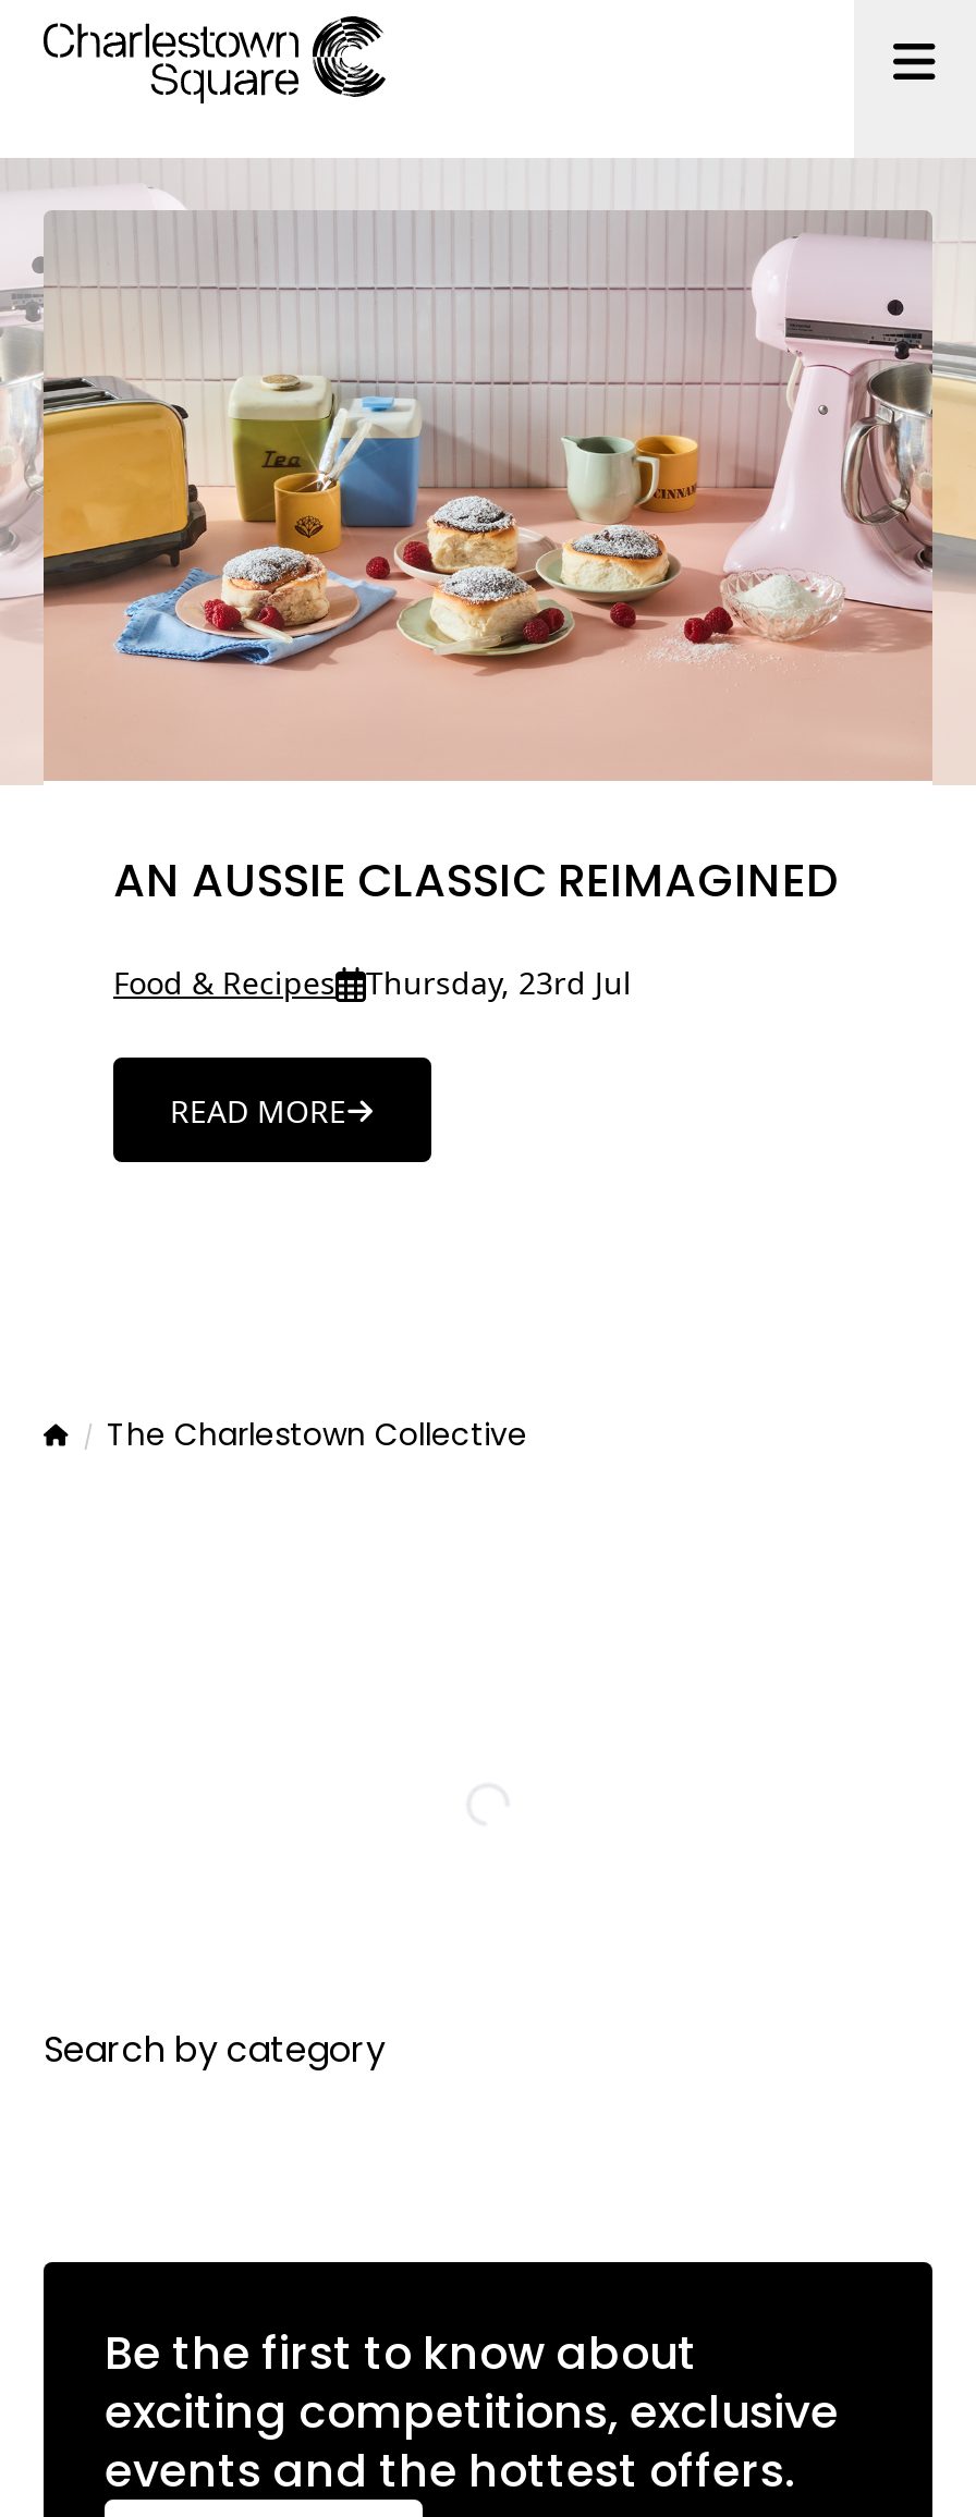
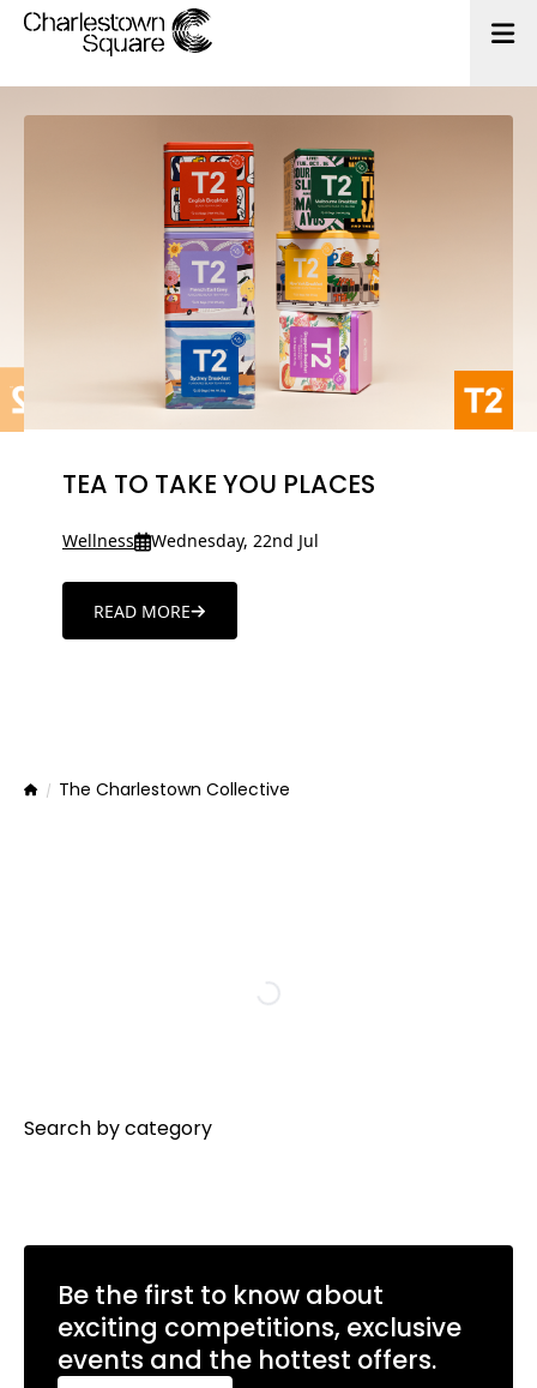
[7,162,969,912] [image] | AN AUSSIE CLASSIC REIMAGINED -> [4,88,533,502] [image] | TEA TO TAKE YOU PLACES
[113,962,632,1003] Food & Recipes | Thursday, 23rd Jul -> [62,529,319,552] Wellness | Wednesday, 22nd Jul

